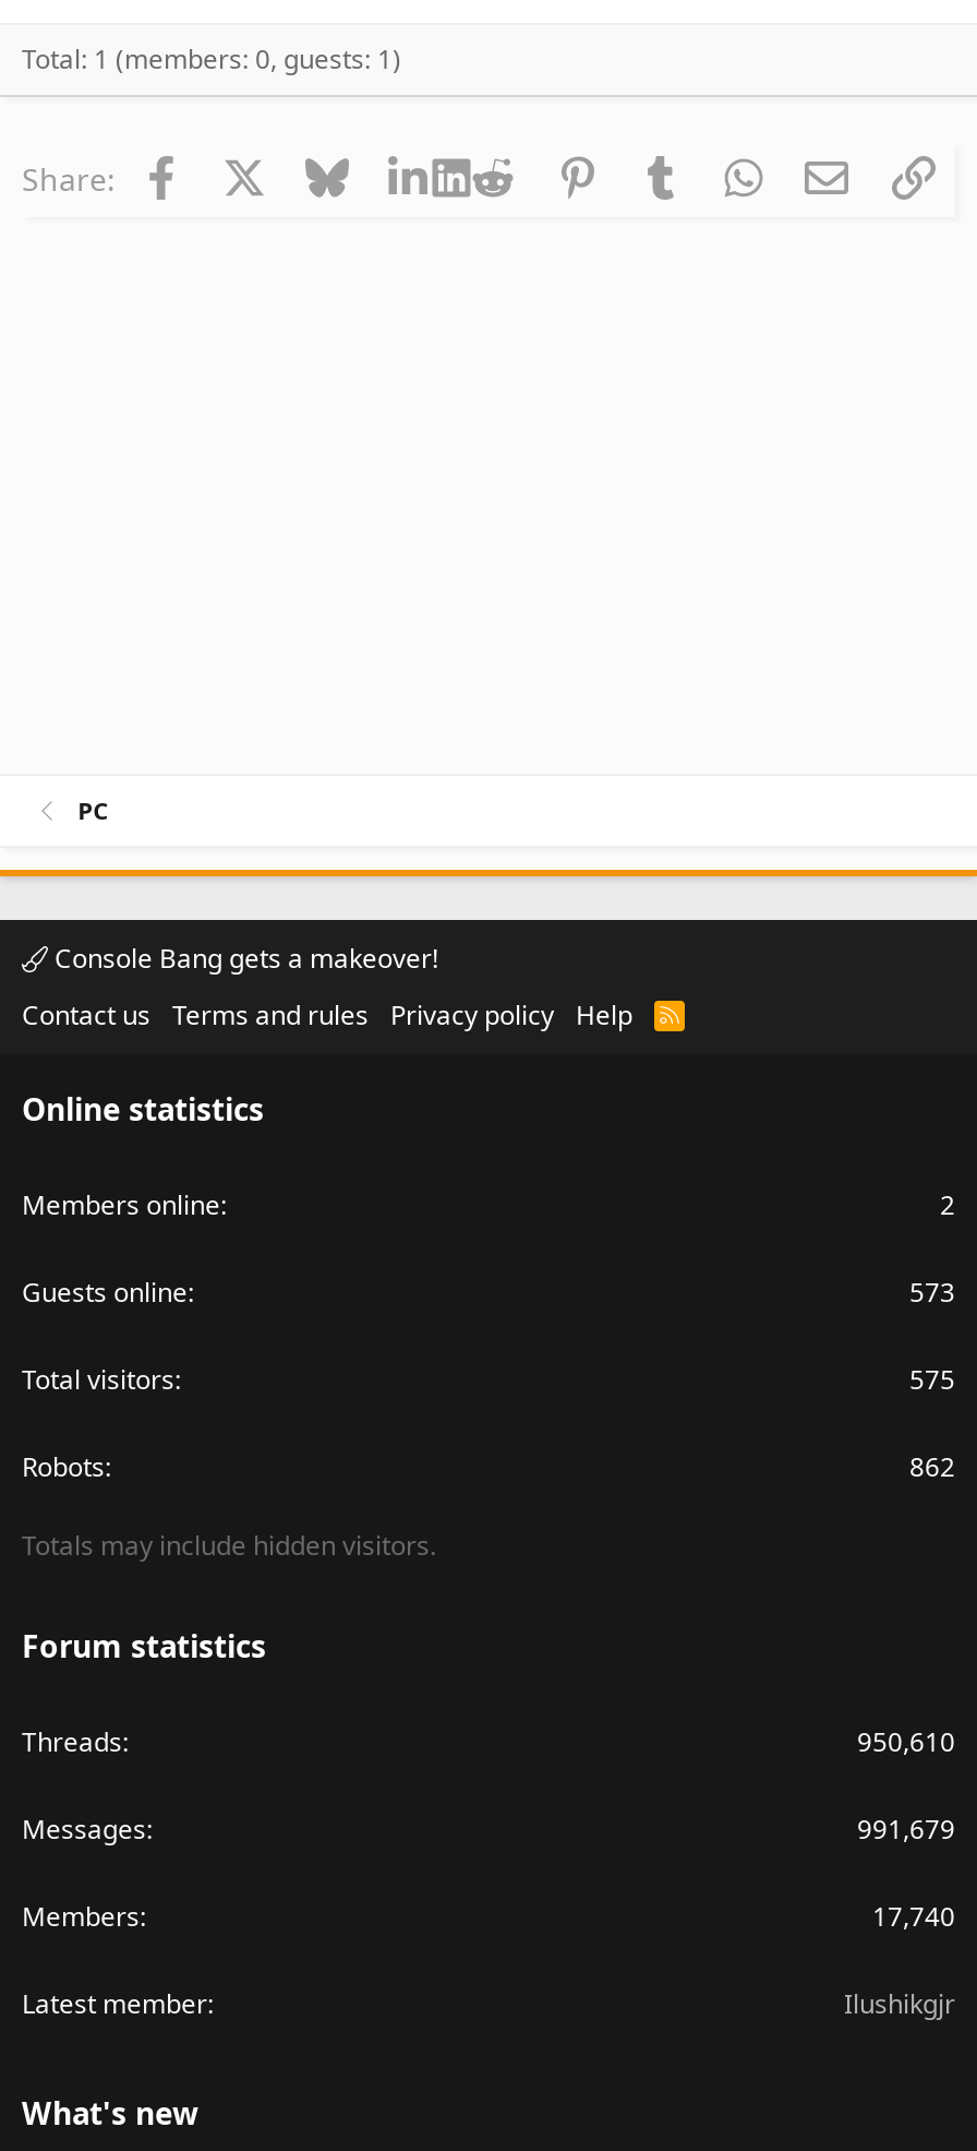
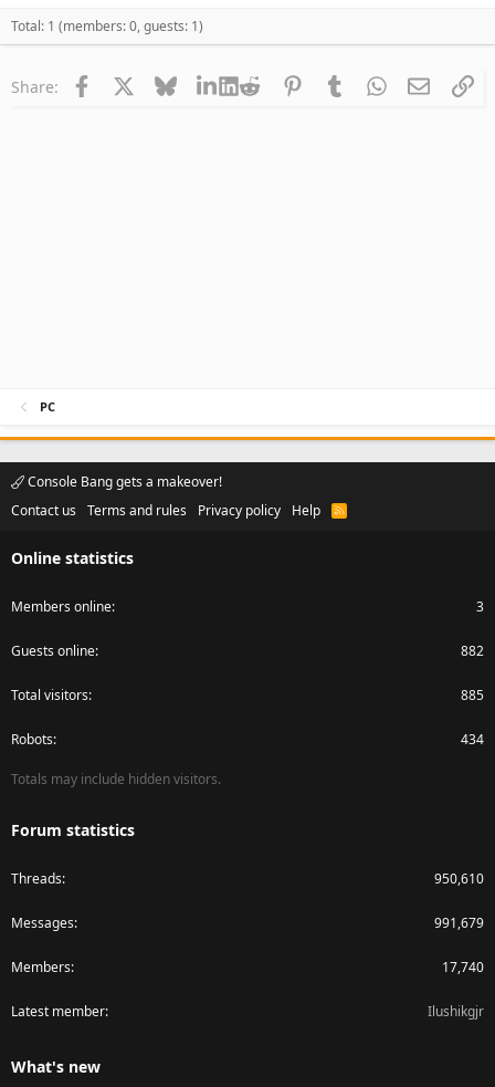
[940,1186,955,1224] 2 -> [476,597,484,616] 3
[909,1274,955,1311] 573 -> [461,641,484,660] 882
[909,1361,955,1398] 575 -> [461,686,484,705] 885
[909,1448,955,1486] 862 -> [461,730,484,749] 434

